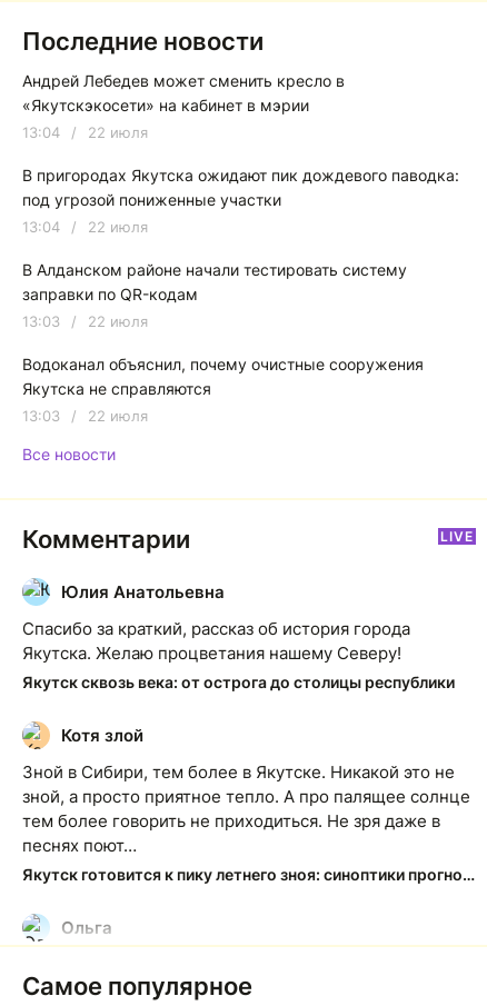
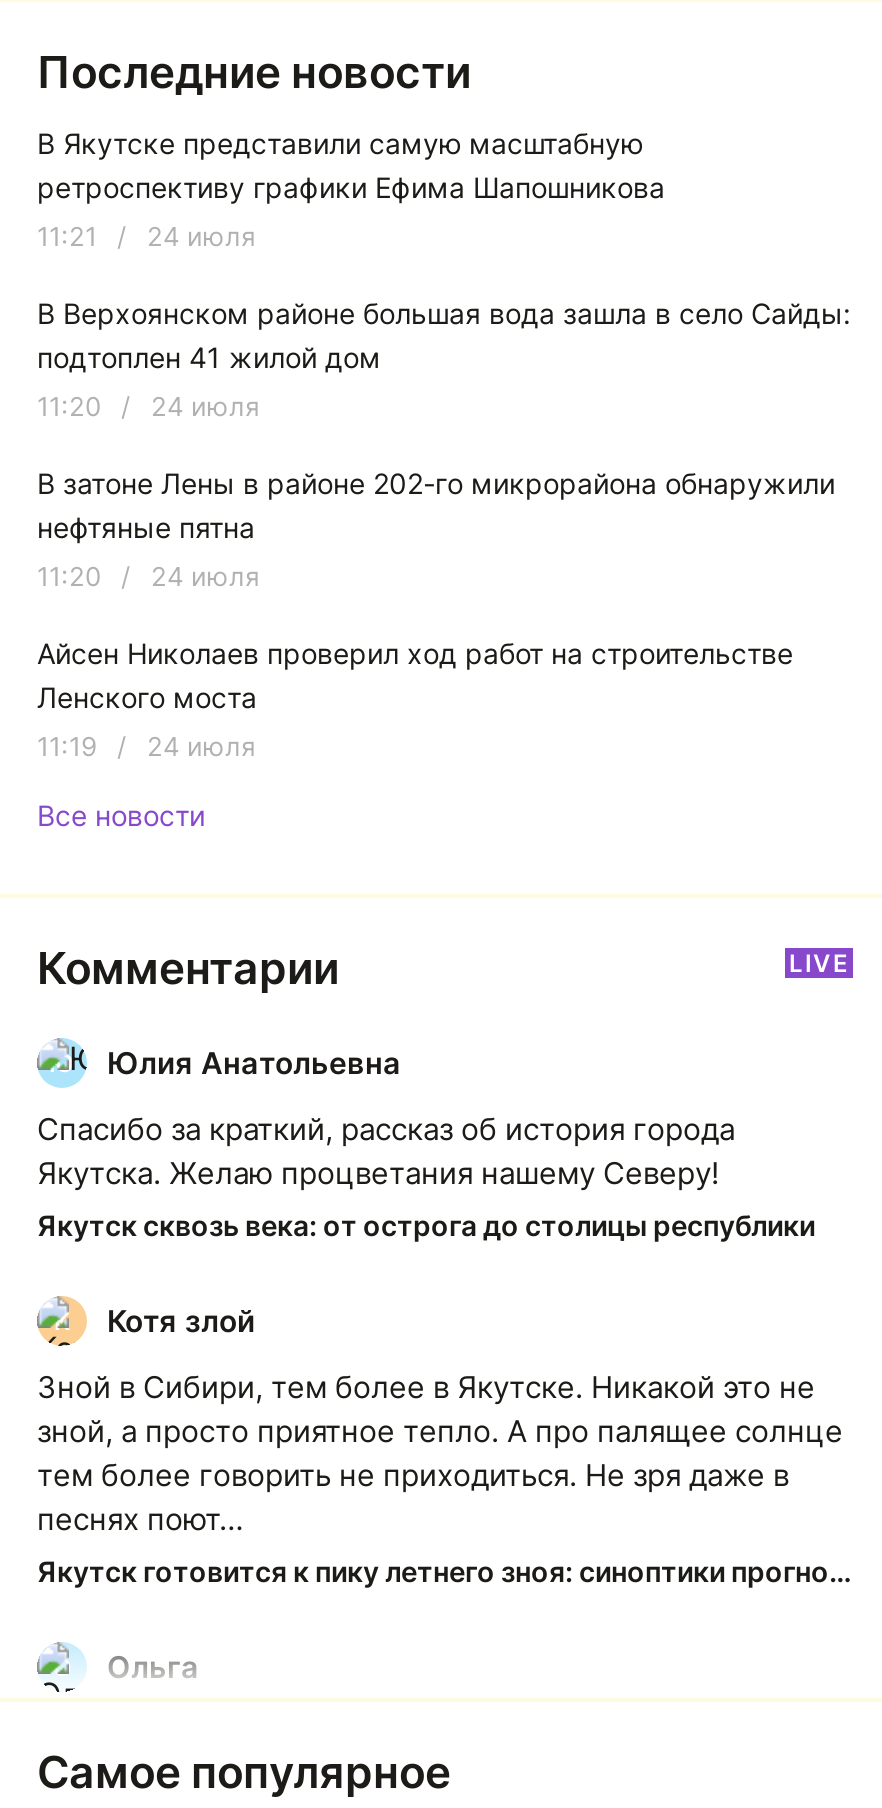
[22,72,345,115] Андрей Лебедев может сменить кресло в | «Якутскэкосети» на кабинет в мэрии -> [37,127,665,205] В Якутске представили самую масштабную | ретроспективу графики Ефима Шапошникова
[22,124,148,142] 13:04 / 22 июля -> [37,221,255,253] 11:21 / 24 июля
[22,166,459,209] В пригородах Якутска ожидают пик дождевого паводка: | под угрозой пониженные участки -> [37,297,851,375] В Верхоянском районе большая вода зашла в село Сайды: | подтоплен 41 жилой дом
[22,218,148,236] 13:04 / 22 июля -> [37,391,259,423] 11:20 / 24 июля
[22,261,407,304] В Алданском районе начали тестировать систему | заправки по QR-кодам -> [37,467,835,545] В затоне Лены в районе 202-го микрорайона обнаружили | нефтяные пятна
[22,313,148,331] 13:03 / 22 июля -> [37,561,259,593] 11:20 / 24 июля
[22,355,424,398] Водоканал объяснил, почему очистные сооружения | Якутска не справляются -> [37,637,793,715] Айсен Николаев проверил ход работ на строительстве | Ленского моста
[22,407,148,425] 13:03 / 22 июля -> [37,731,255,763] 11:19 / 24 июля

